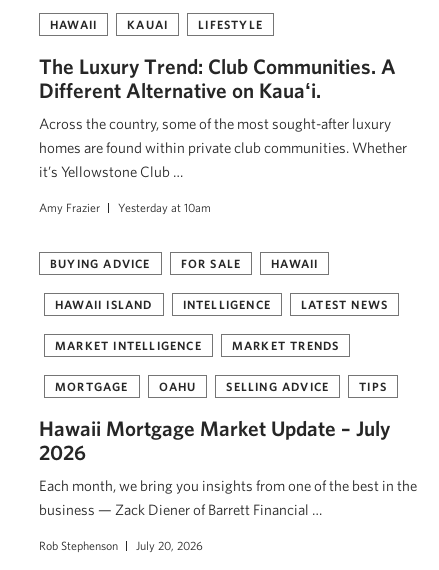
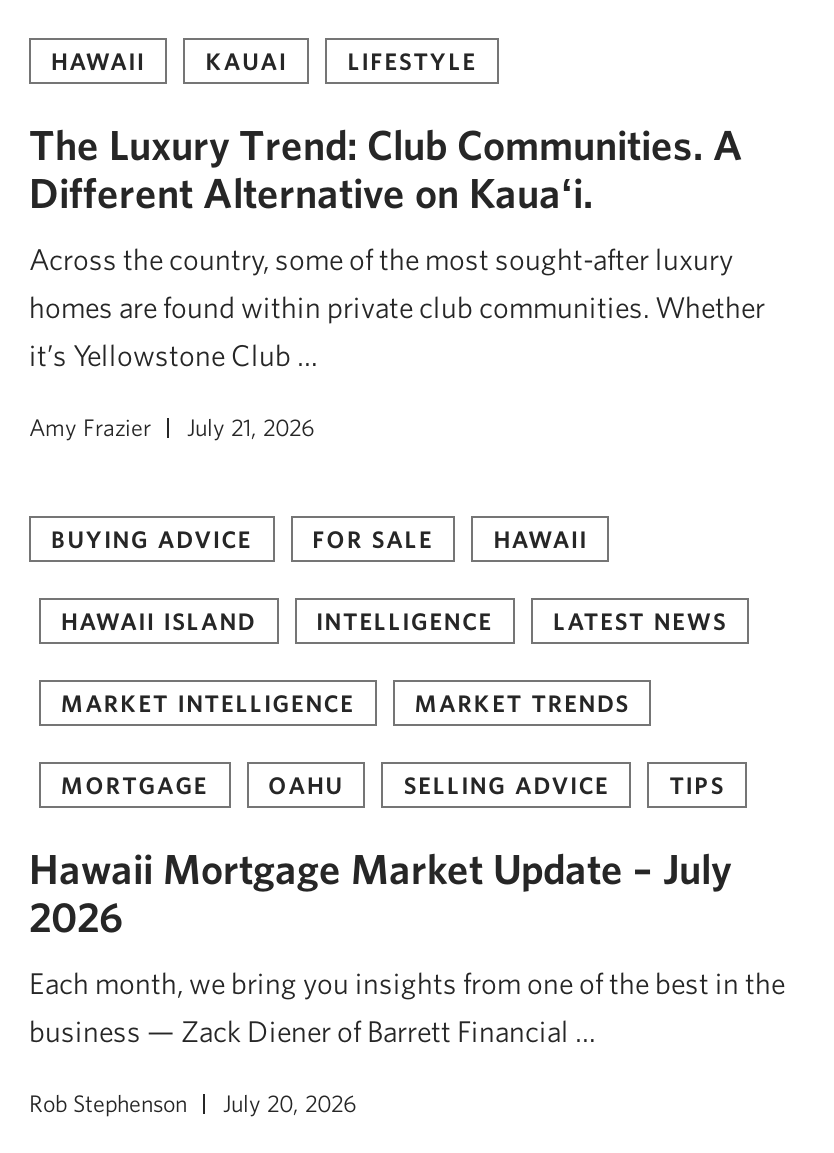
[118,200,211,214] Yesterday at 10am -> [187,413,315,441] July 21, 2026

